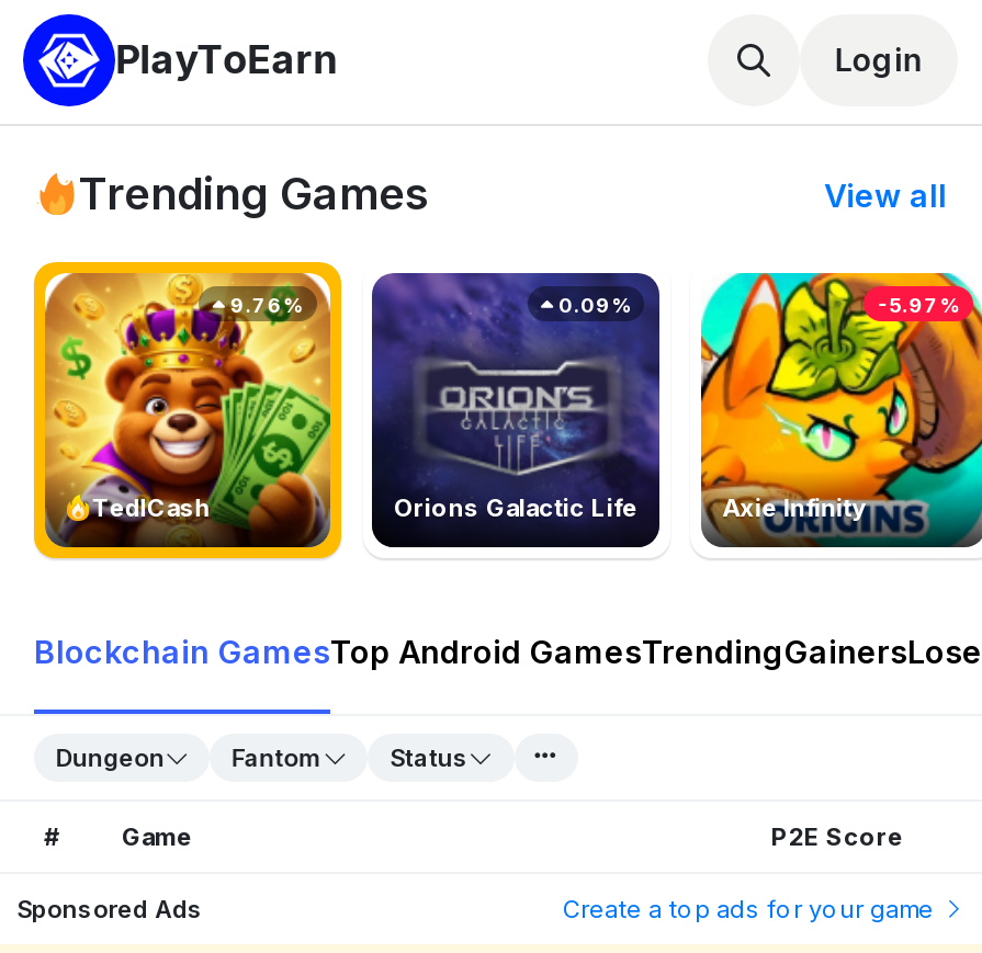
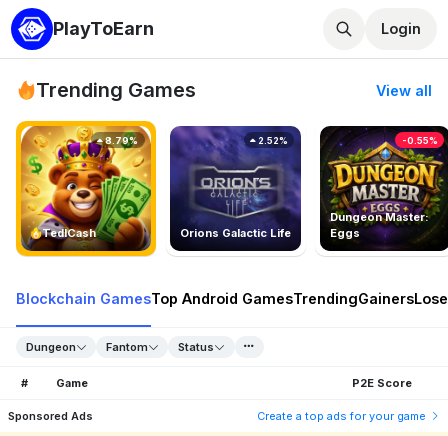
[699,271,975,547] [image] | Axie Infinity -> [319,125,445,251] [image] | Dungeon Master: | Eggs
[226,292,303,316] 9.76% -> [103,135,138,146] 8.79%
[554,292,631,316] 0.09% -> [256,135,288,146] 2.52%
[878,292,959,316] -5.97% -> [402,135,438,146] -0.55%

